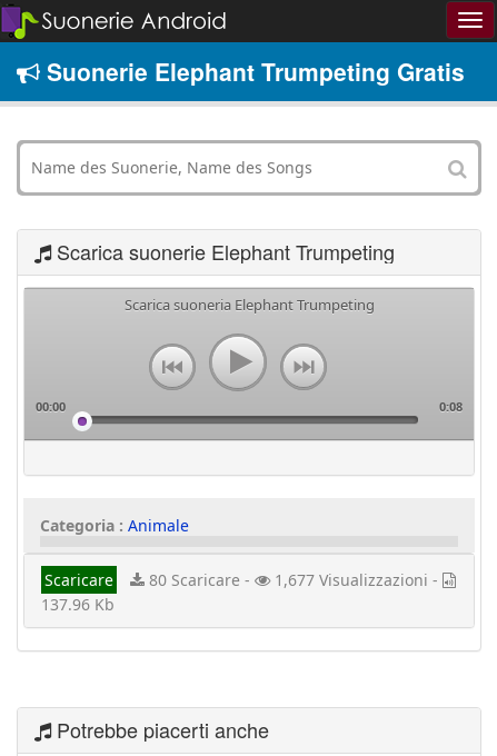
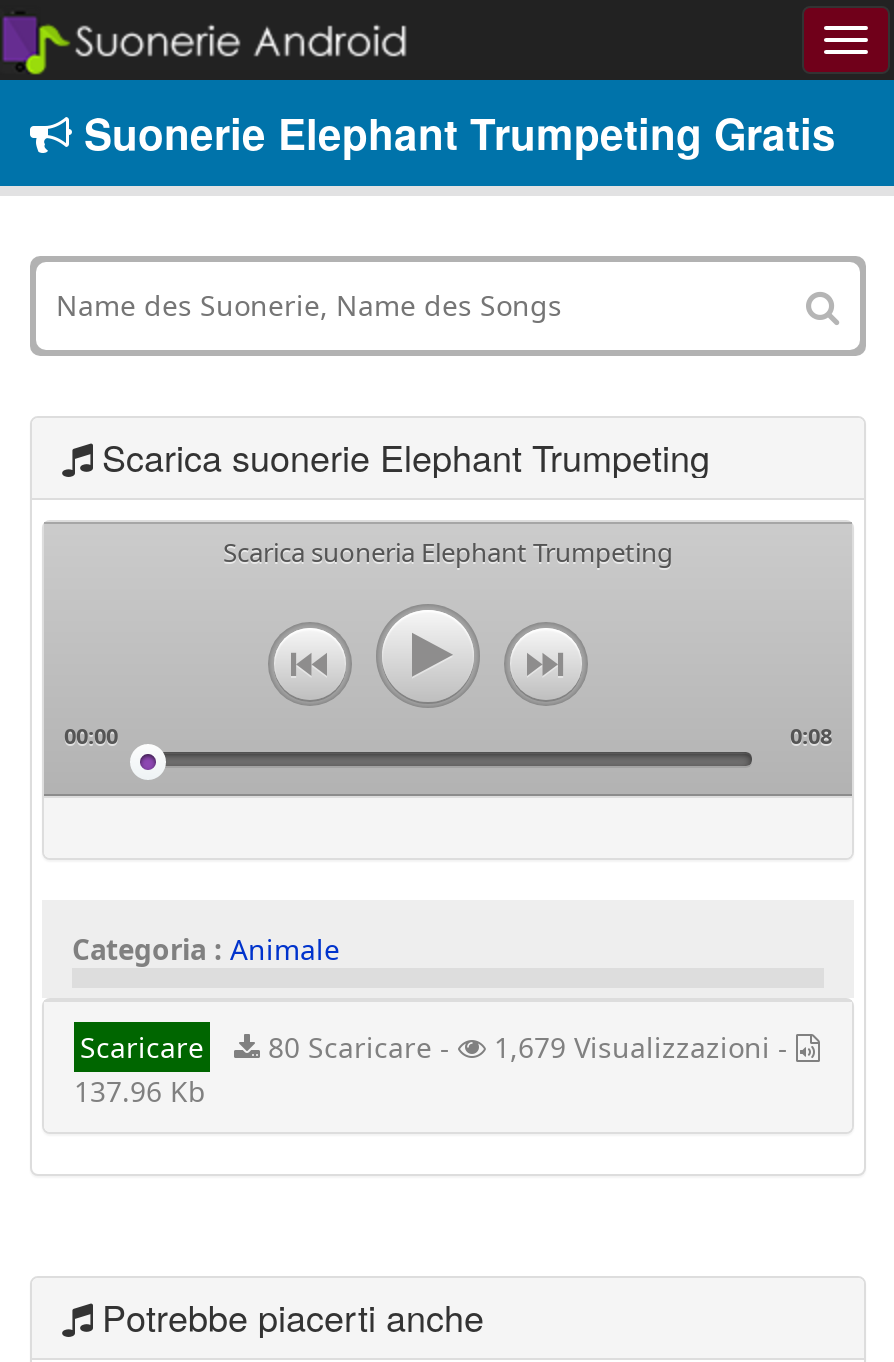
[270,569,443,590] 1,677 Visualizzazioni - -> [486,1028,796,1066] 1,679 Visualizzazioni -

